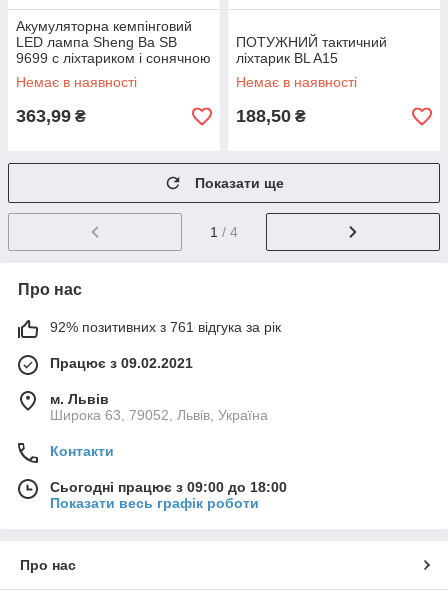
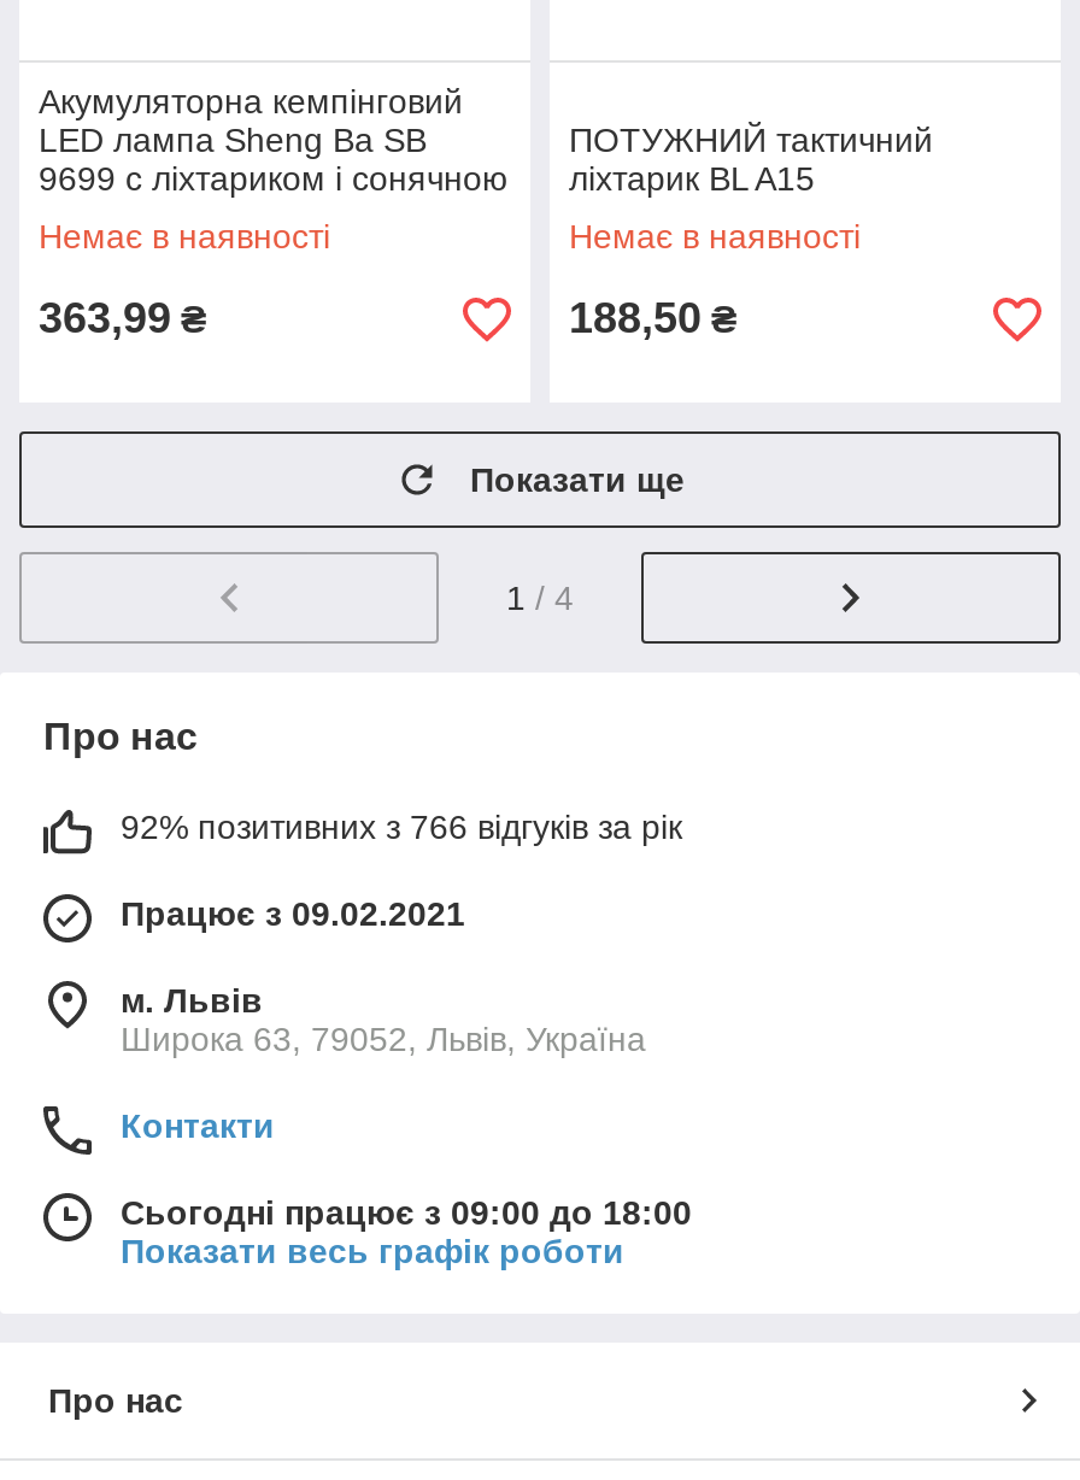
[50,319,281,335] 92% позитивних з 761 відгука за рік -> [121,807,682,846] 92% позитивних з 766 відгуків за рік

